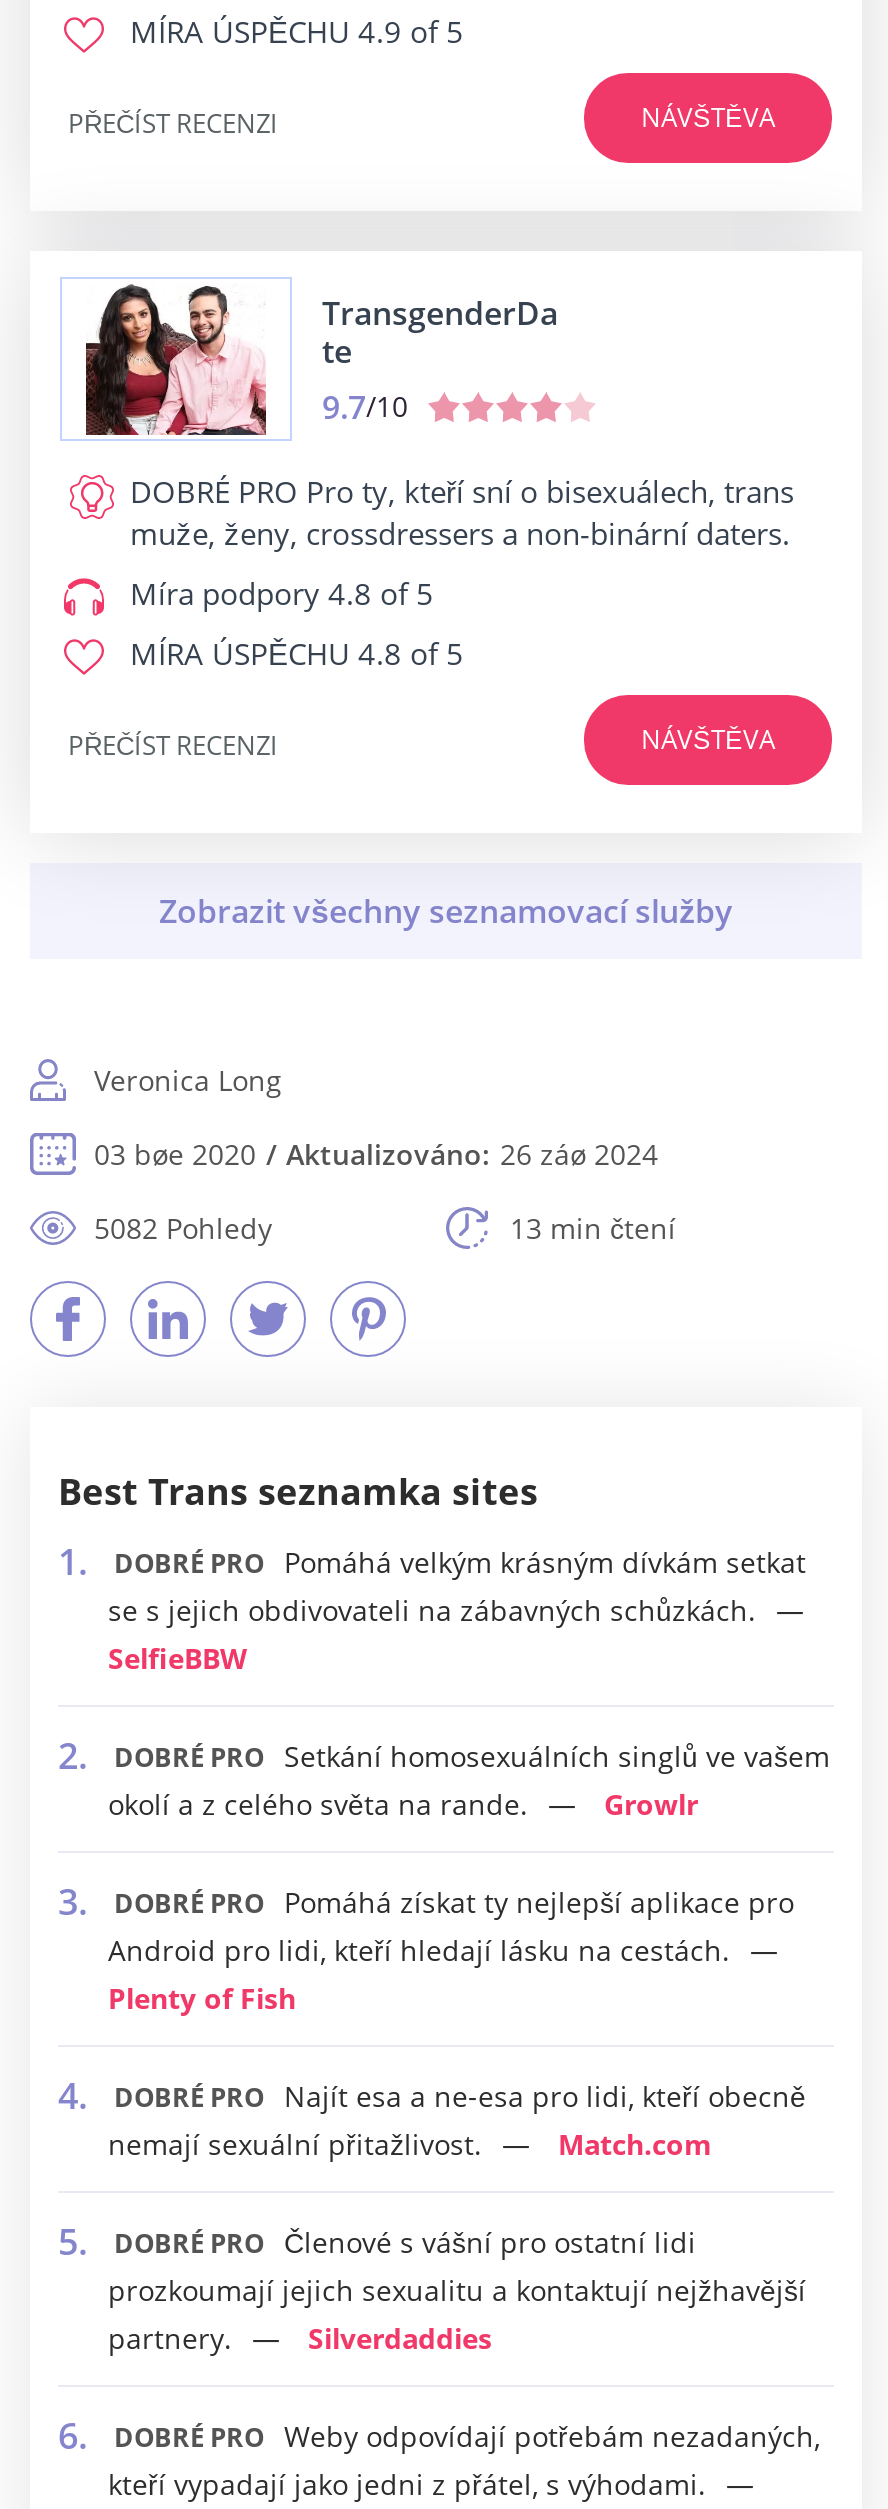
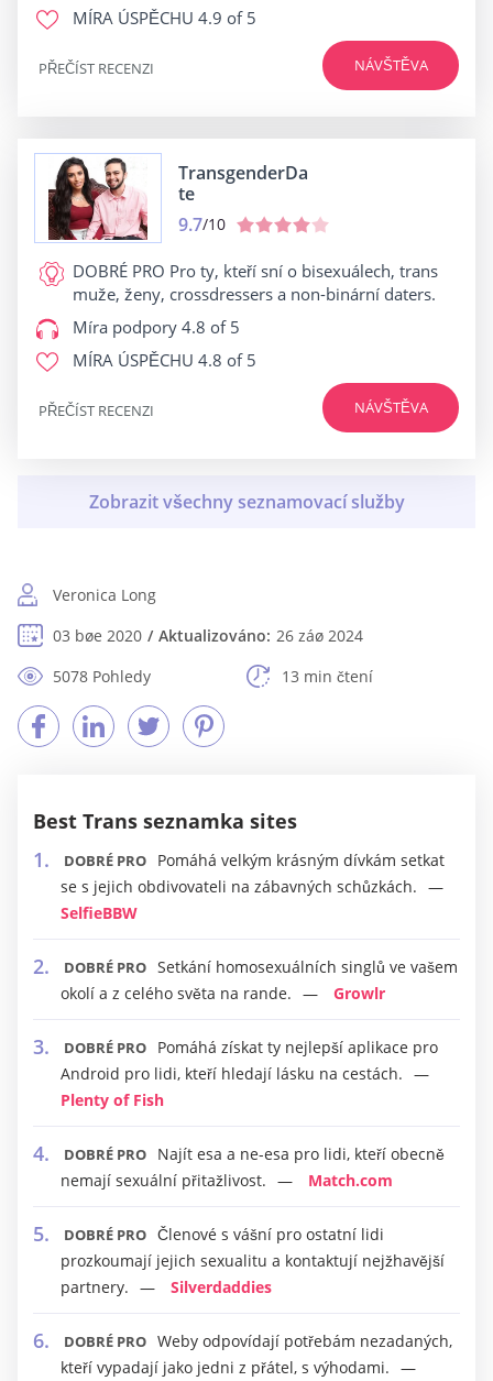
[94,1209,272,1247] 5082 Pohledy -> [53,666,151,687] 5078 Pohledy

